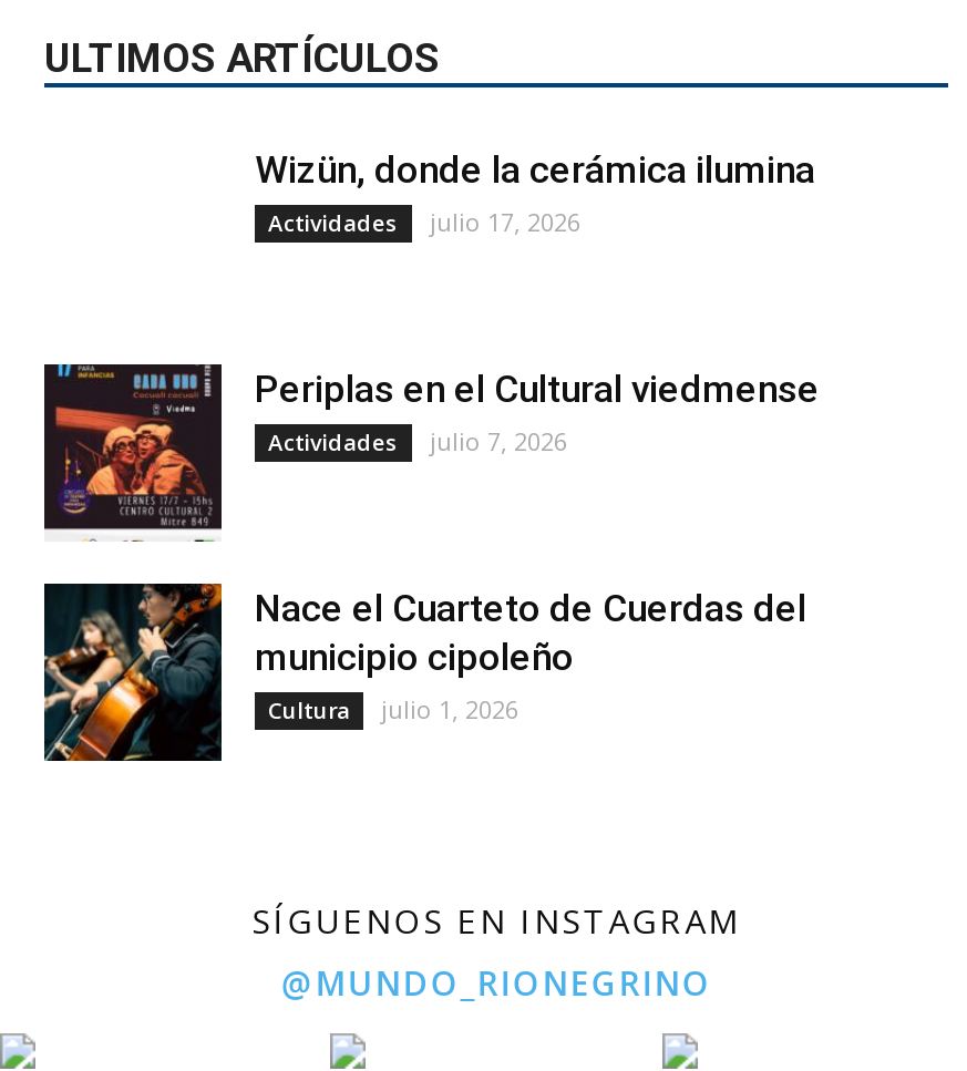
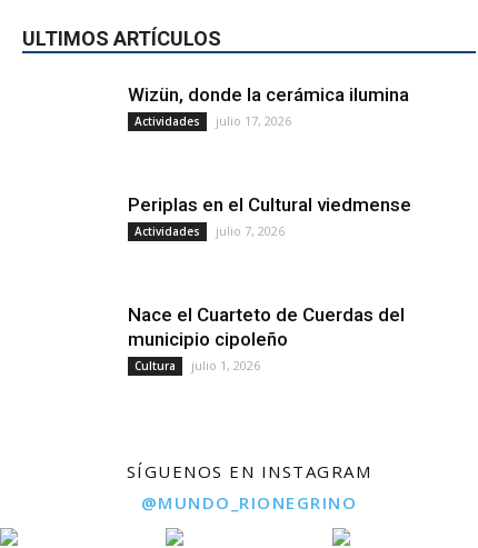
[42,362,224,544] [image] -> none
[42,581,224,763] [image] -> none

